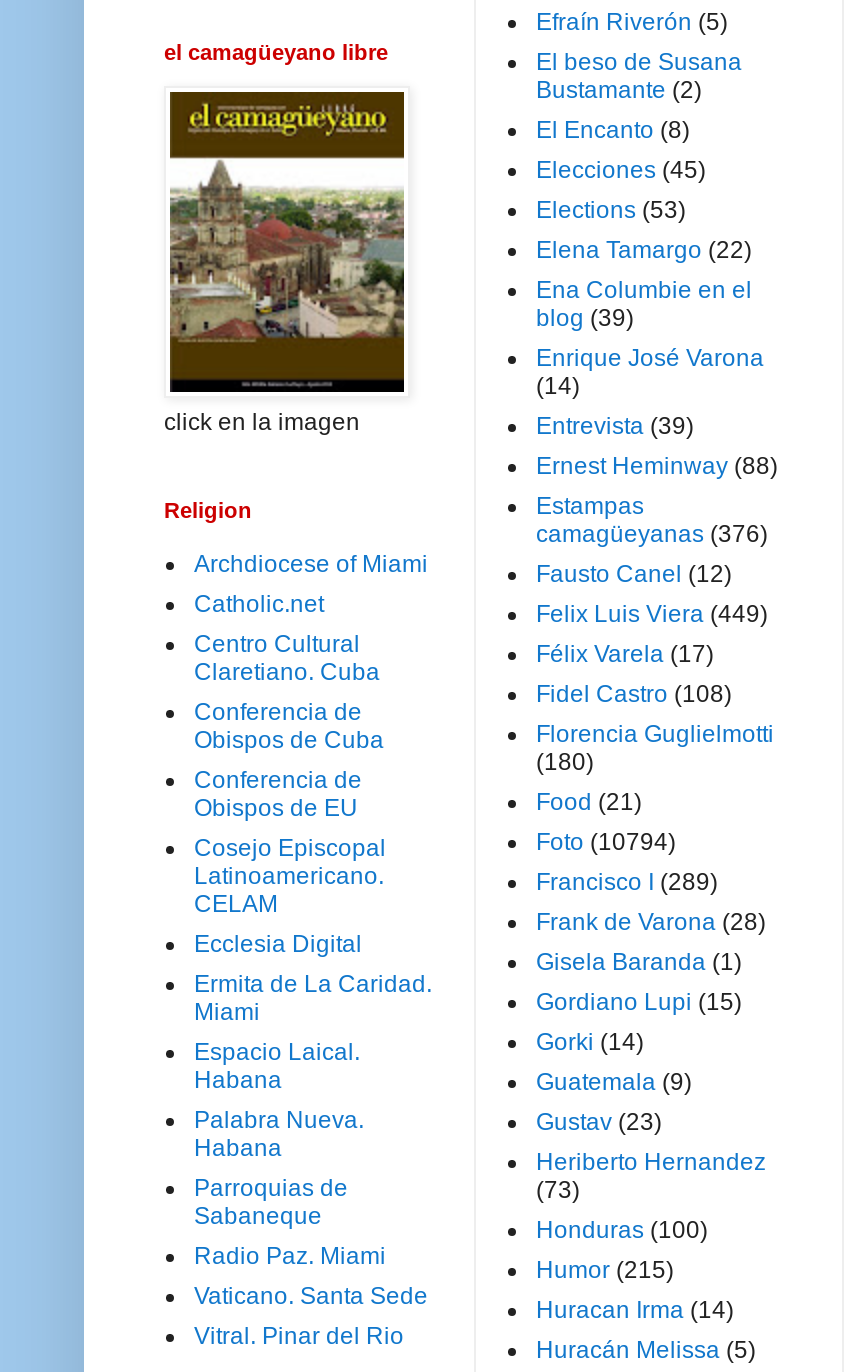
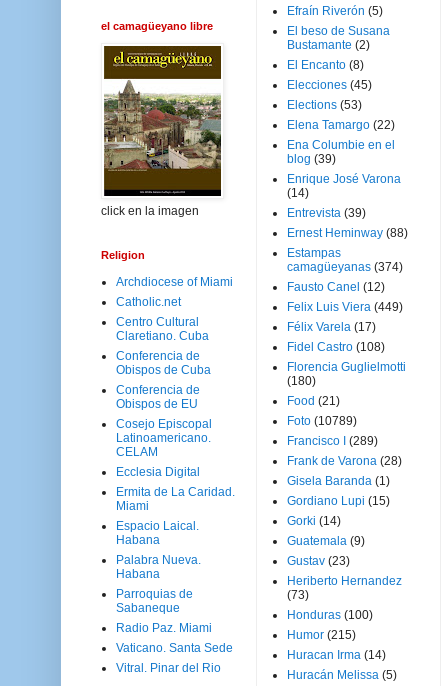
[536,520,768,548] camagüeyanas (376) -> [287,260,403,274] camagüeyanas (374)
[536,828,676,856] Foto (10794) -> [287,414,357,428] Foto (10789)

